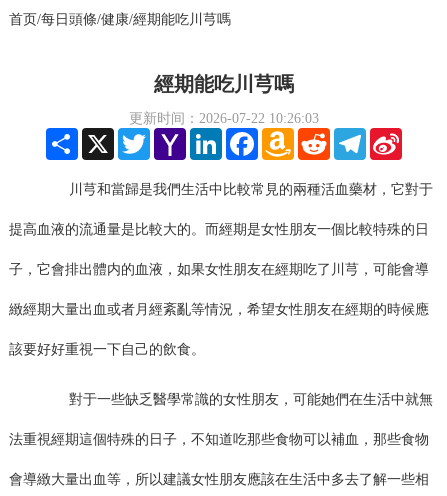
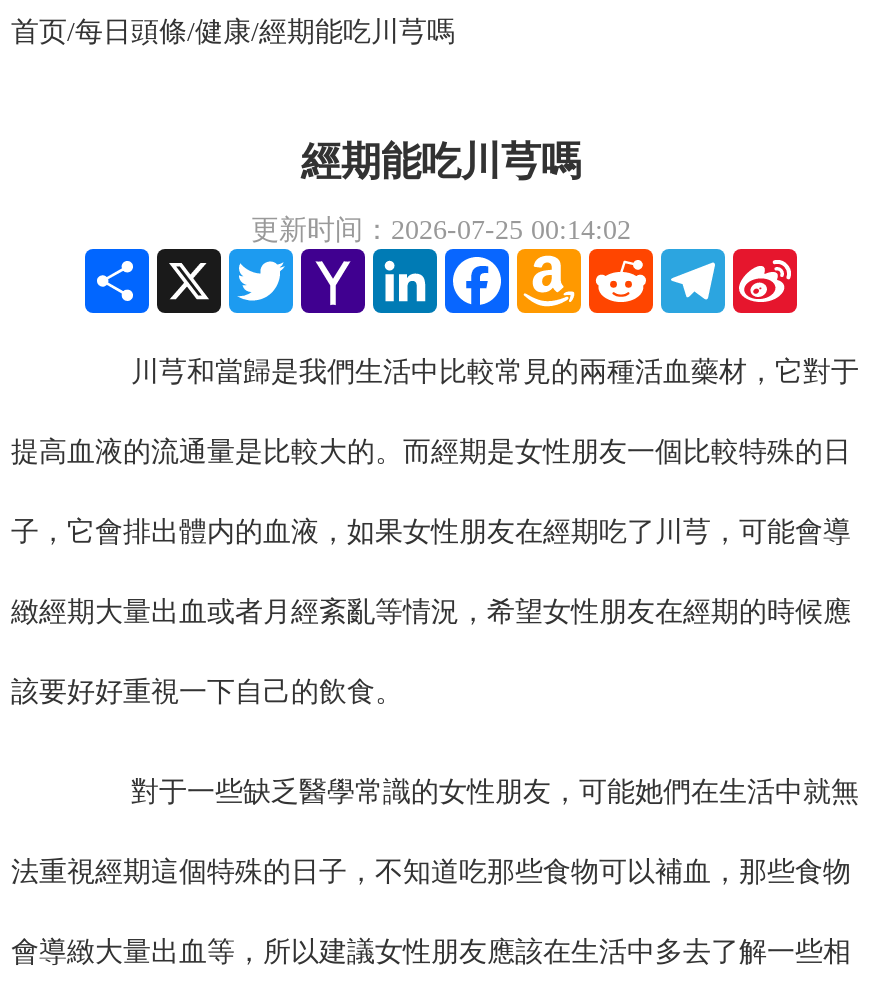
[129,111,319,126] 更新时间：2026-07-22 10:26:03 -> [251,215,631,245] 更新时间：2026-07-25 00:14:02

